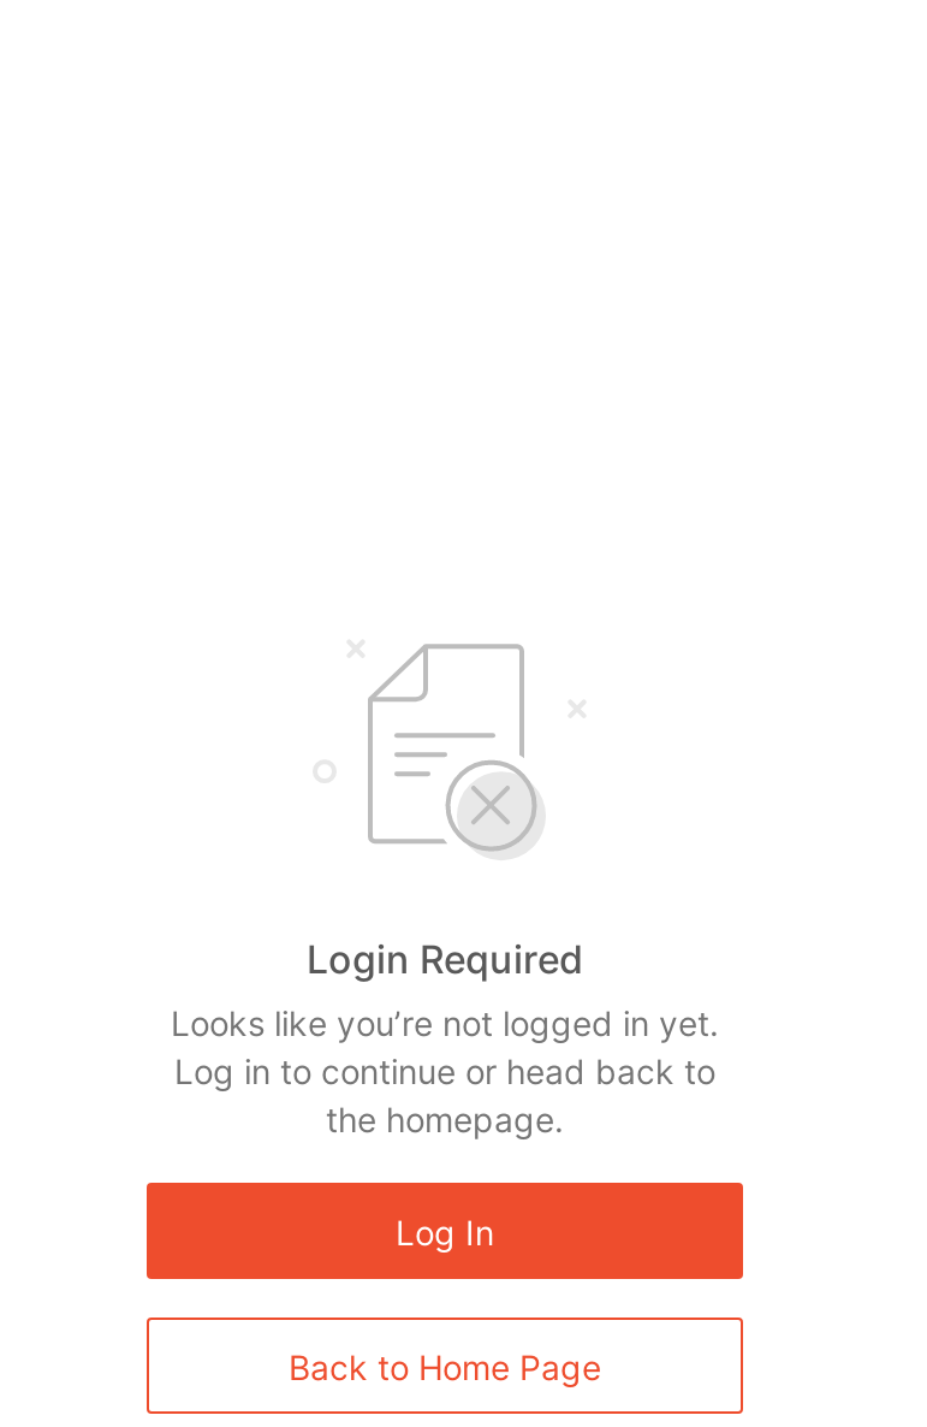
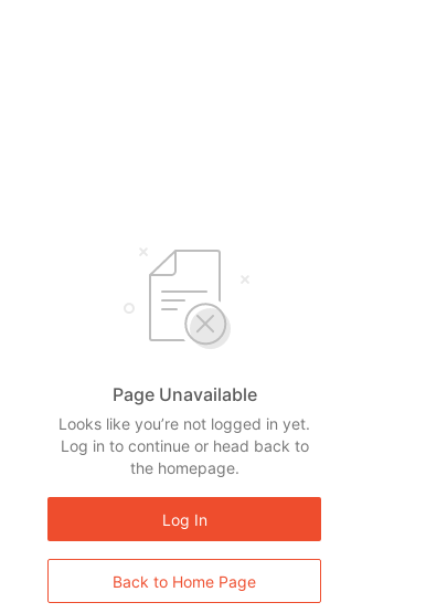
[307,935,583,983] Login Required -> [112,383,257,405] Page Unavailable

